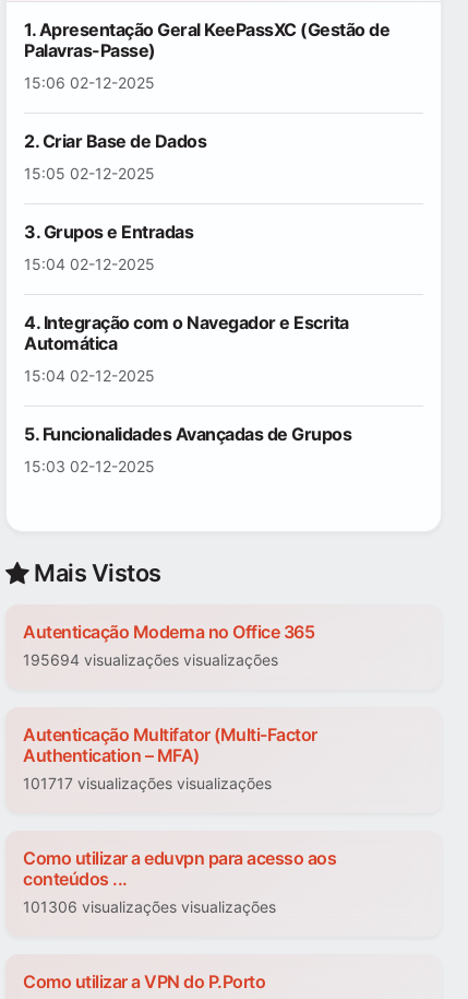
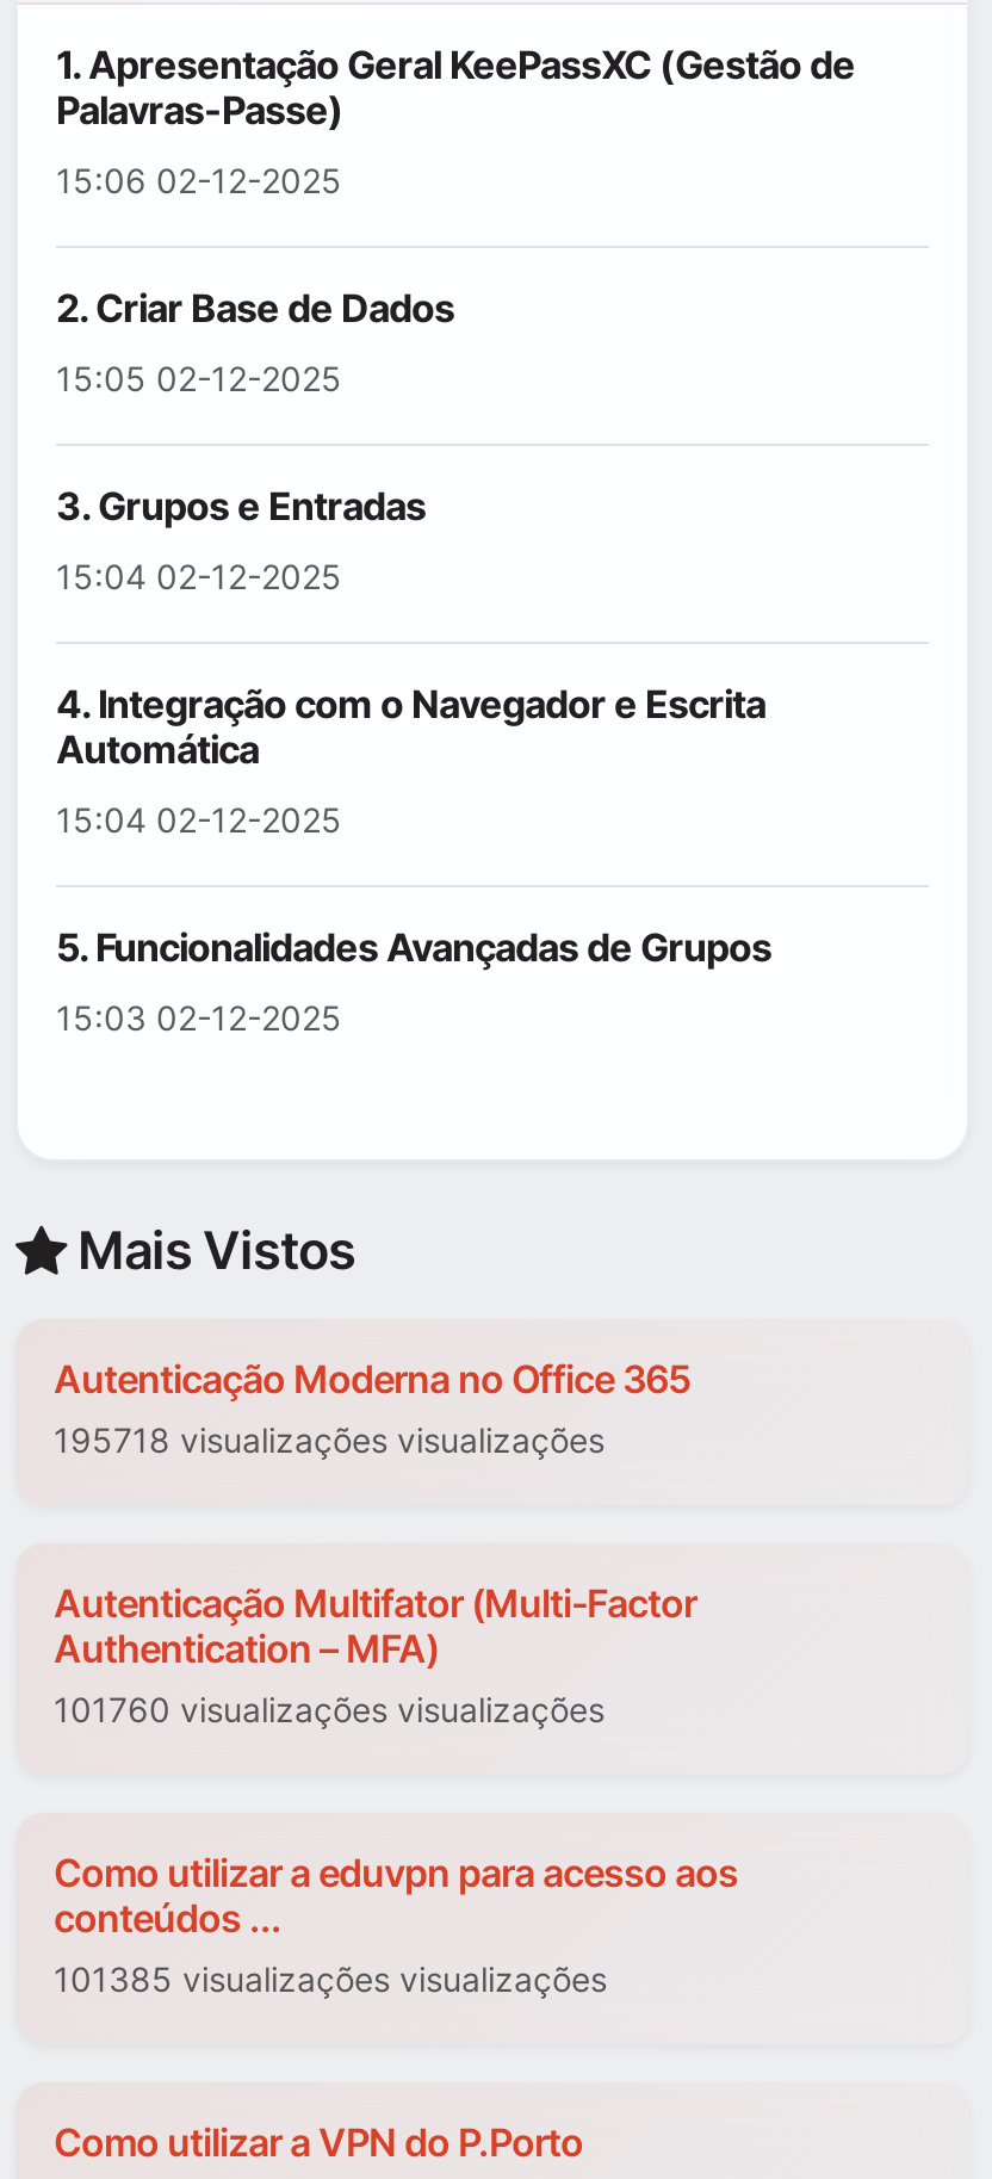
[23,651,278,669] 195694 visualizações visualizações -> [54,1420,604,1461] 195718 visualizações visualizações
[23,774,272,793] 101717 visualizações visualizações -> [54,1690,604,1731] 101760 visualizações visualizações
[23,898,276,916] 101306 visualizações visualizações -> [54,1960,607,2000] 101385 visualizações visualizações

